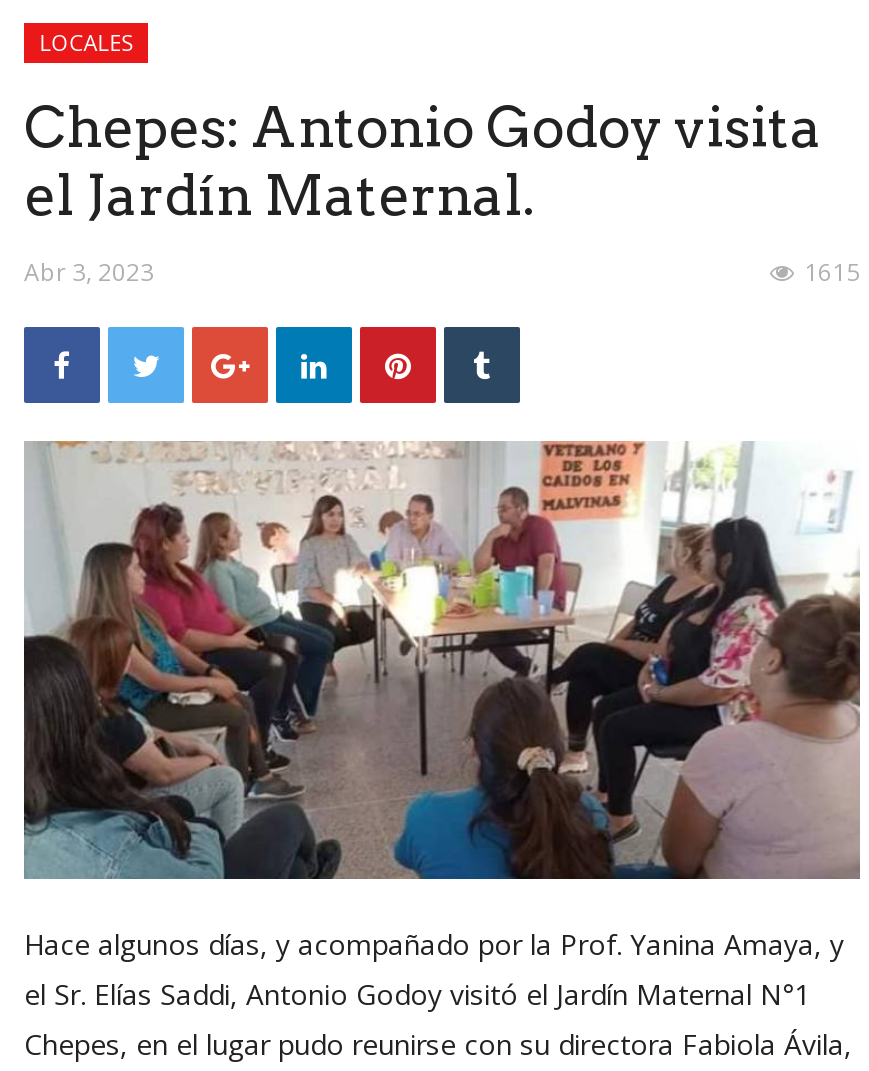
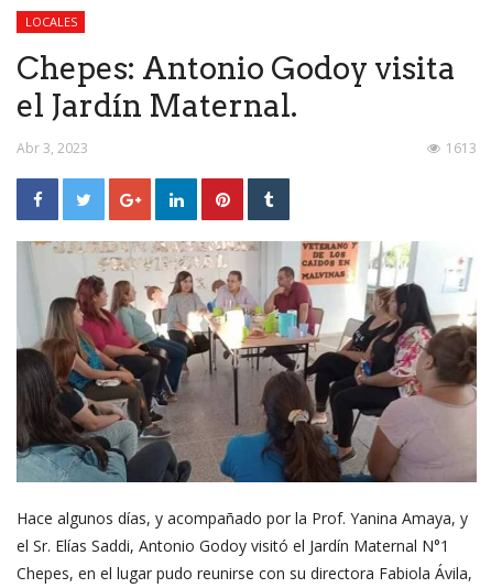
[804,255,860,289] 1615 -> [446,139,477,157] 1613

